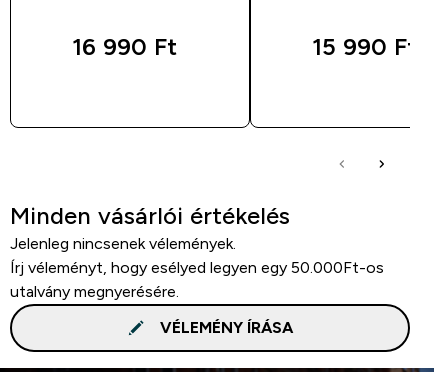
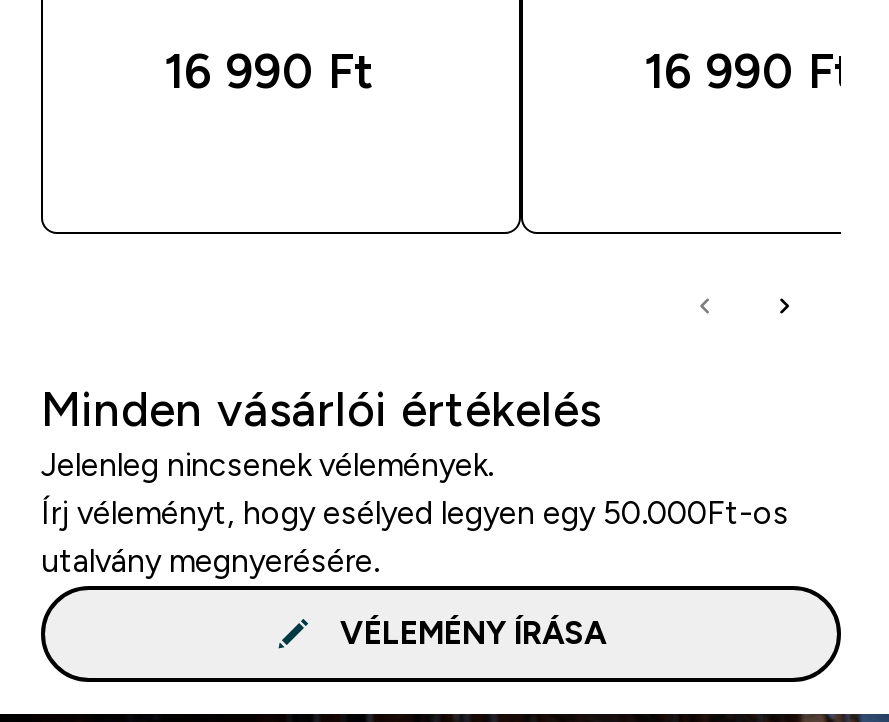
[311,33,416,60] 15 990 Ft -> [644,43,854,97] 16 990 Ft

